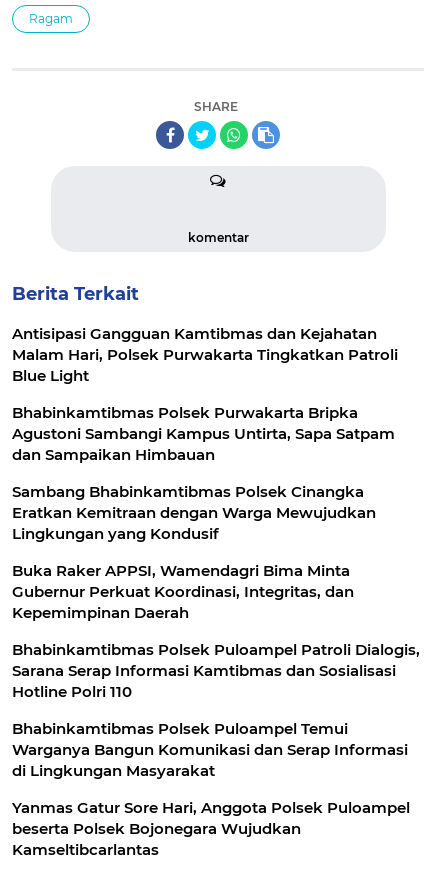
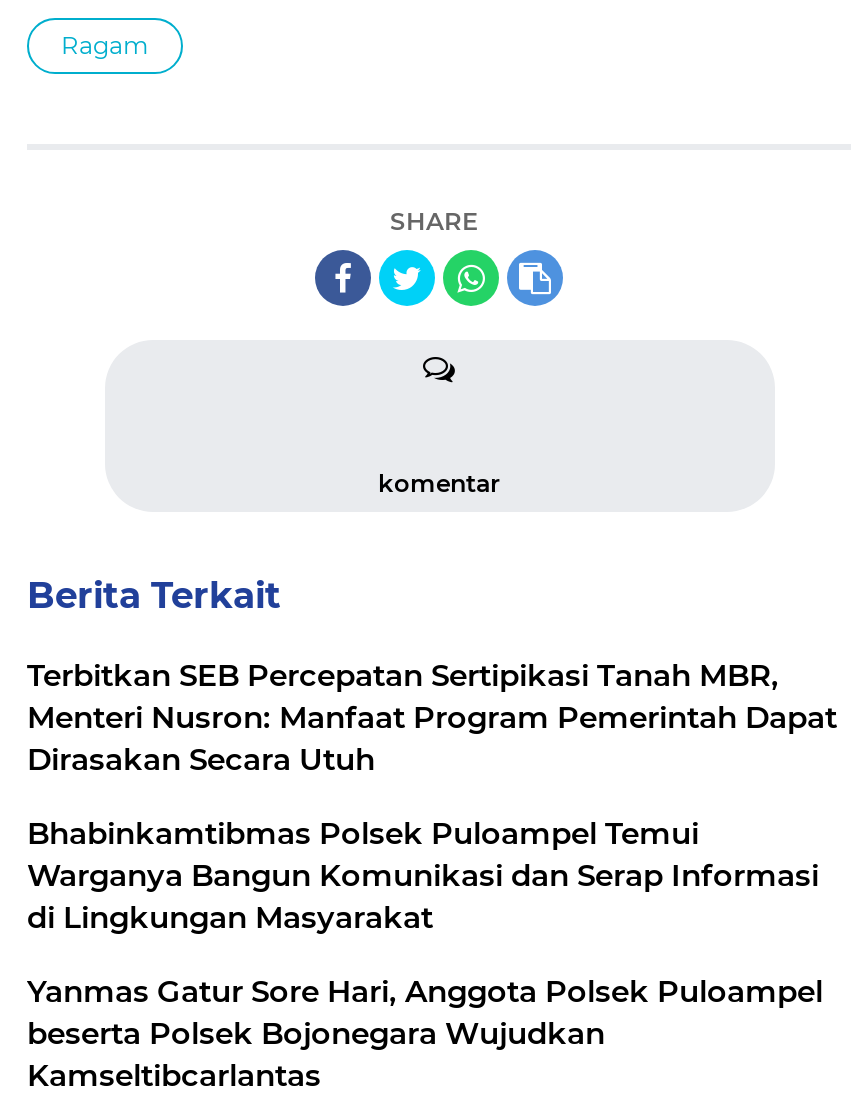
[12,324,420,701] Antisipasi Gangguan Kamtibmas dan Kejahatan | Malam Hari, Polsek Purwakarta Tingkatkan Patroli | Blue Light | Bhabinkamtibmas Polsek Purwakarta Bripka | Agustoni Sambangi Kampus Untirta, Sapa Satpam | dan Sampaikan Himbauan | Sambang Bhabinkamtibmas Polsek Cinangka | Eratkan Kemitraan dengan Warga Mewujudkan | Lingkungan yang Kondusif | Buka Raker APPSI, Wamendagri Bima Minta | Gubernur Perkuat Koordinasi, Integritas, dan | Kepemimpinan Daerah | Bhabinkamtibmas Polsek Puloampel Patroli Dialogis, | Sarana Serap Informasi Kamtibmas dan Sosialisasi | Hotline Polri 110 -> [27,657,837,779] Terbitkan SEB Percepatan Sertipikasi Tanah MBR, | Menteri Nusron: Manfaat Program Pemerintah Dapat | Dirasakan Secara Utuh

